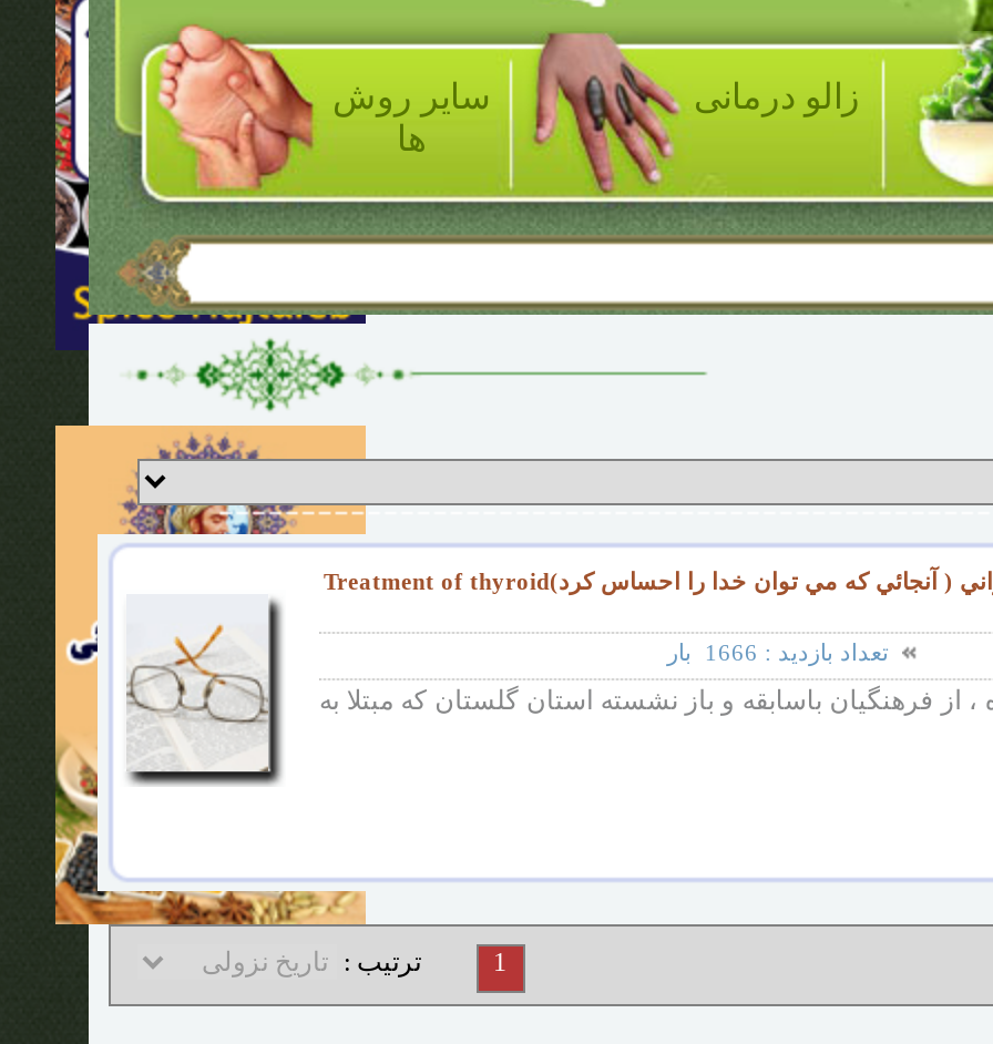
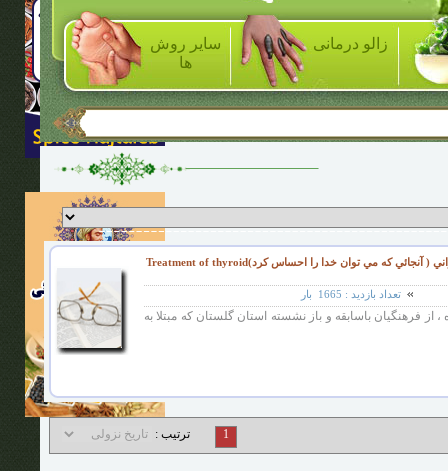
[667,641,902,665] تعداد بازدید : 1666 بار -> [301,289,407,300] تعداد بازدید : 1665 بار

